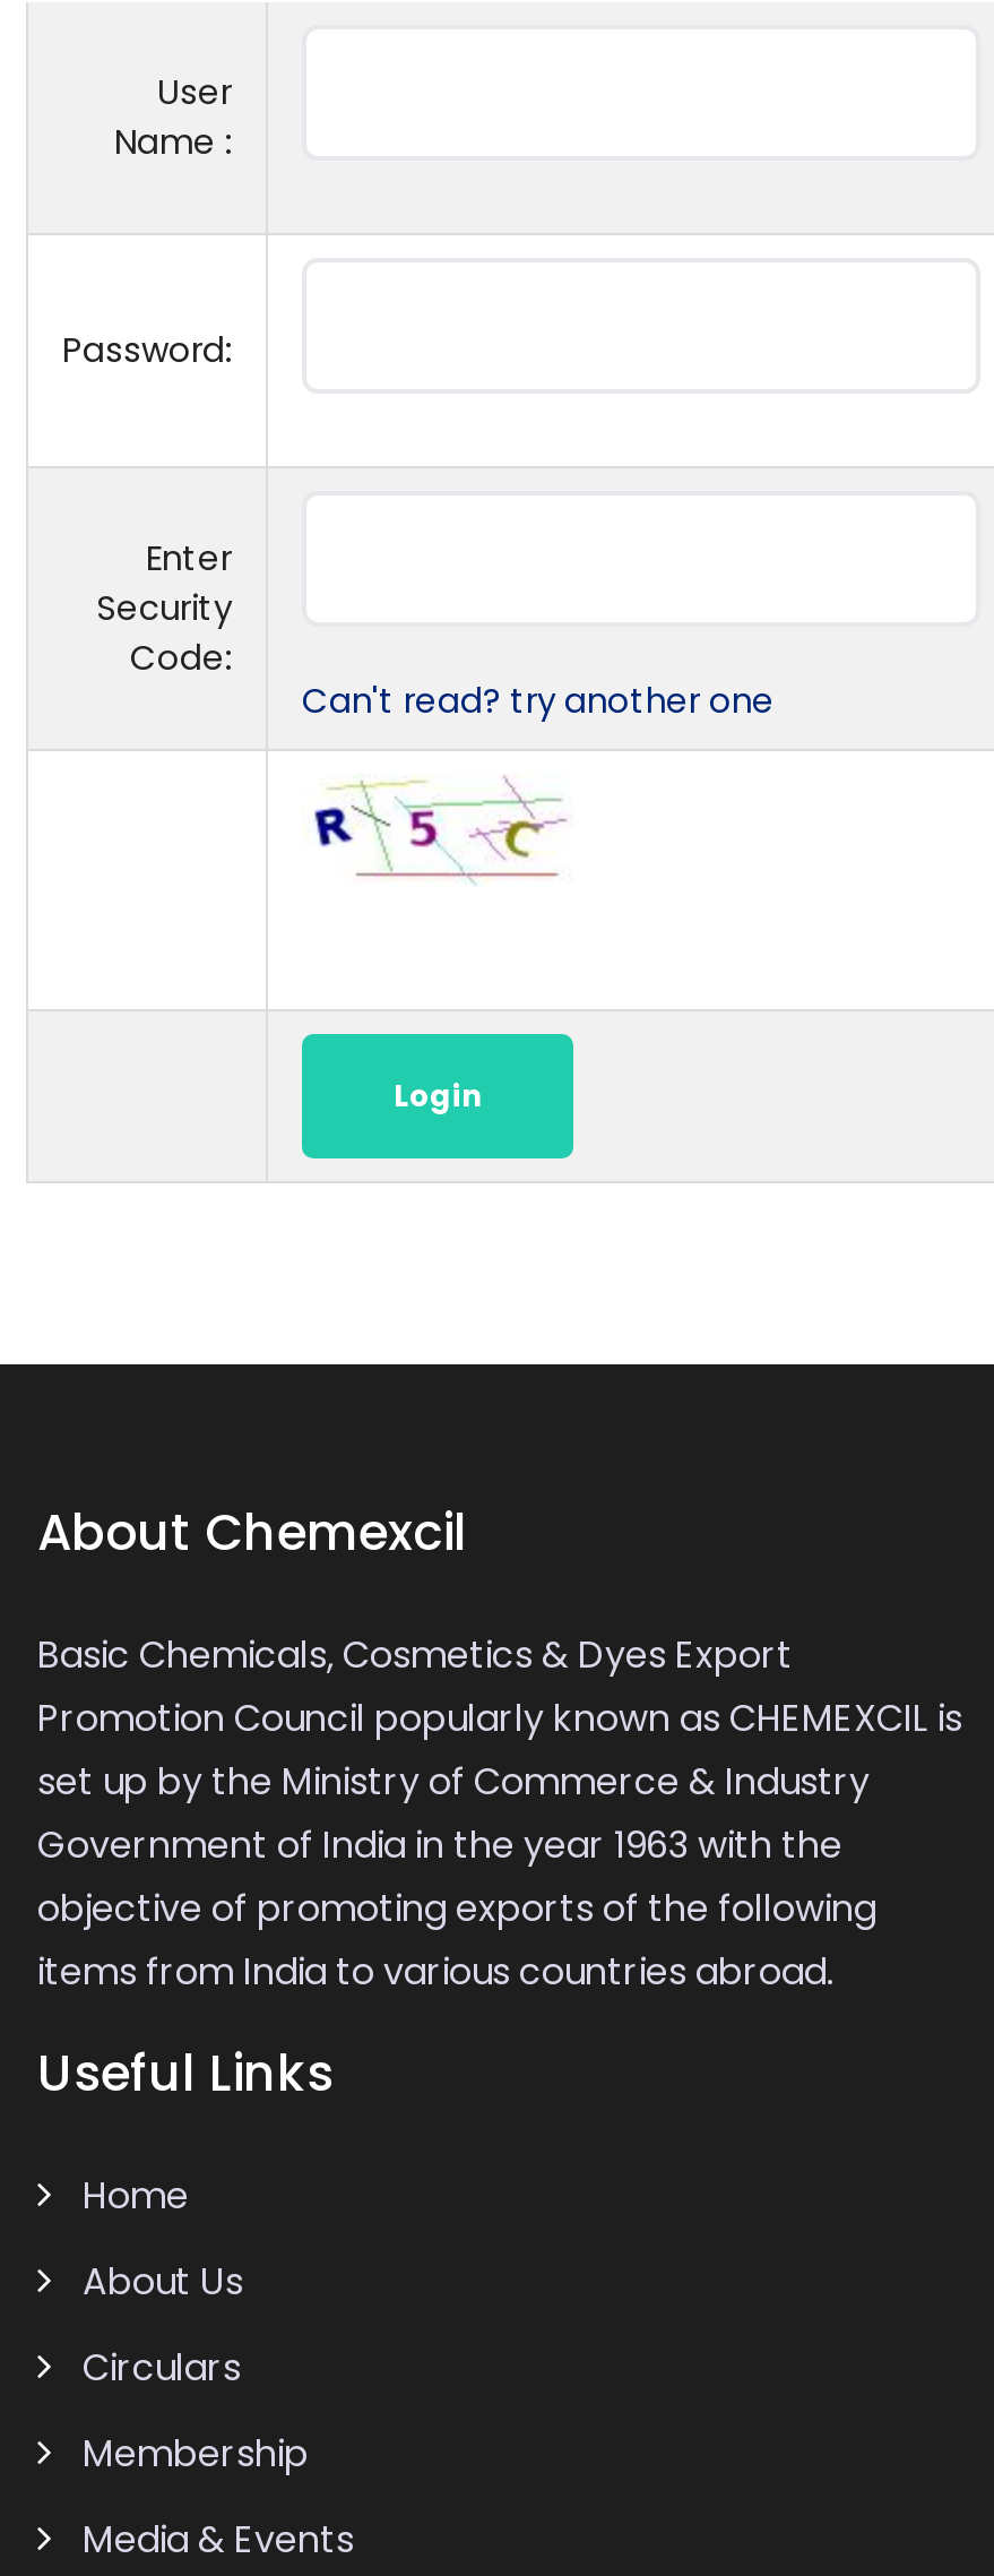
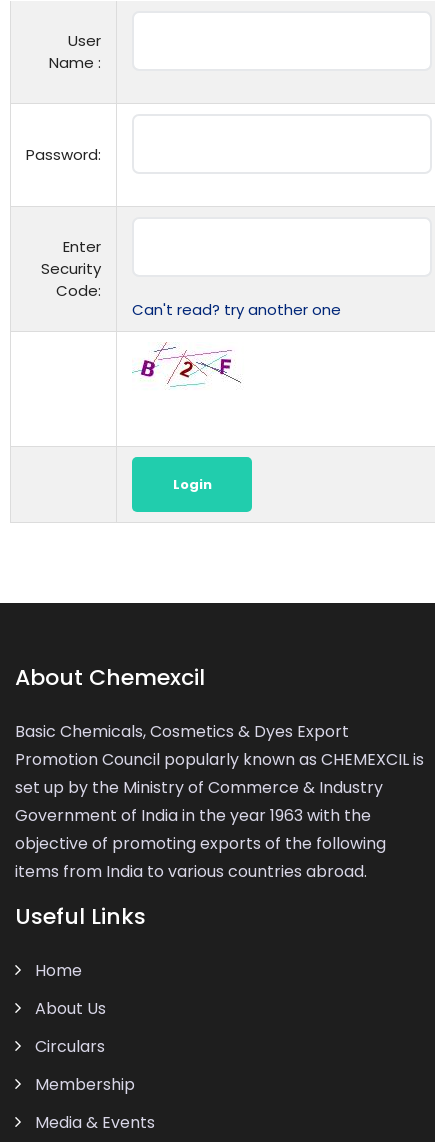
[313,778,567,880] [image] -> [132,342,247,387] [image]

